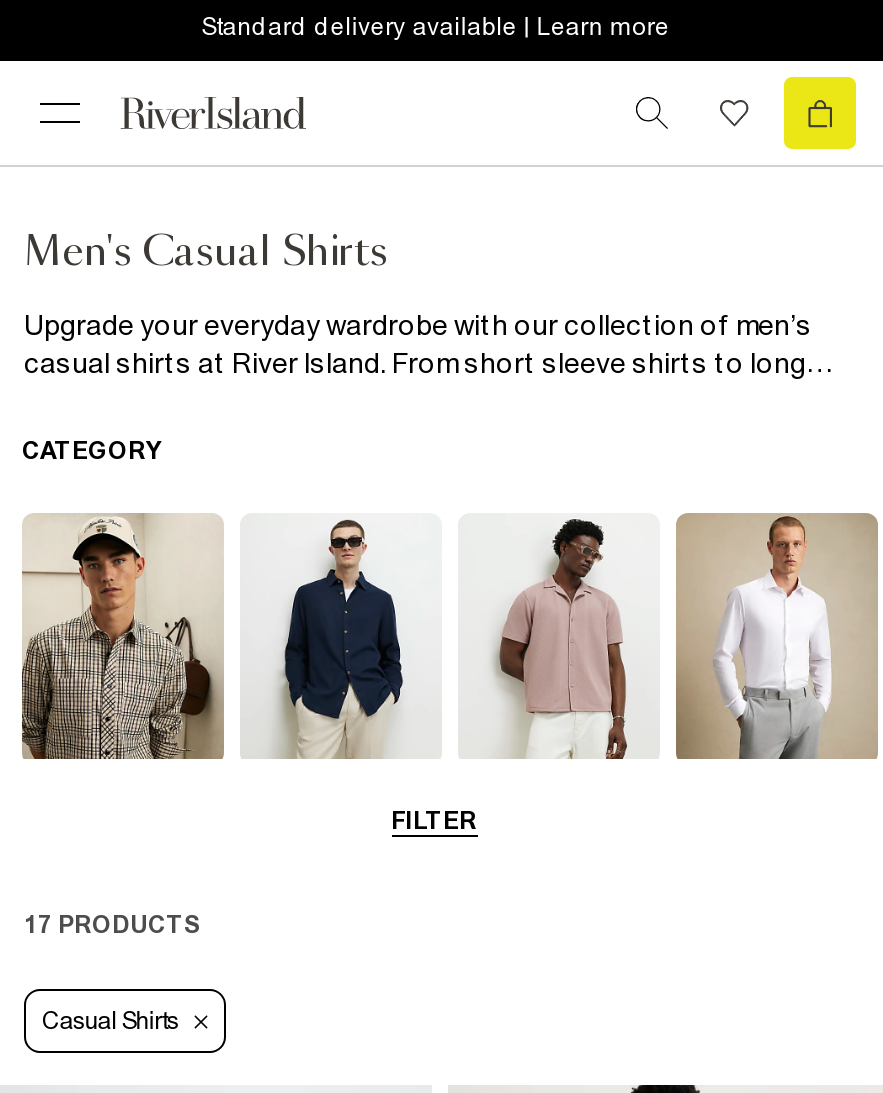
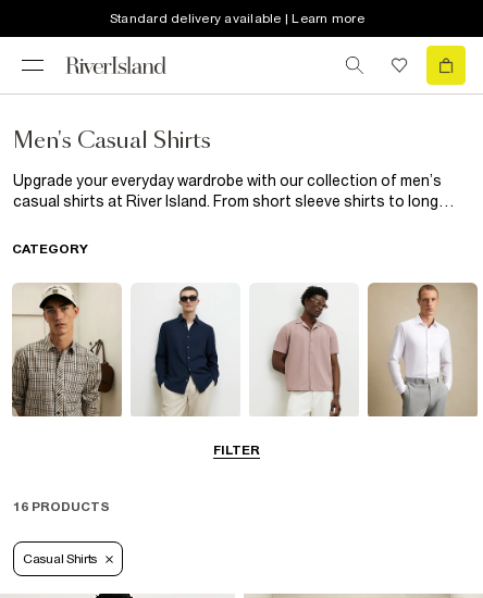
[24,911,202,939] 17 PRODUCTS -> [13,499,110,514] 16 PRODUCTS

